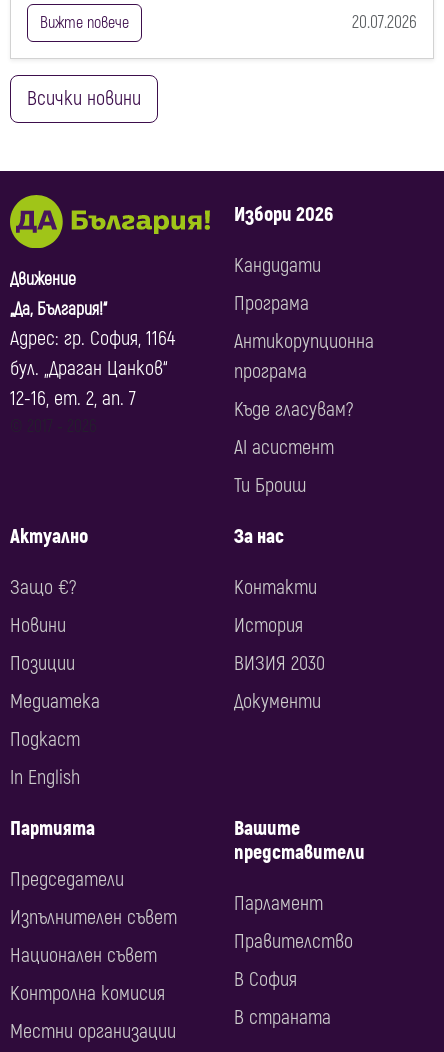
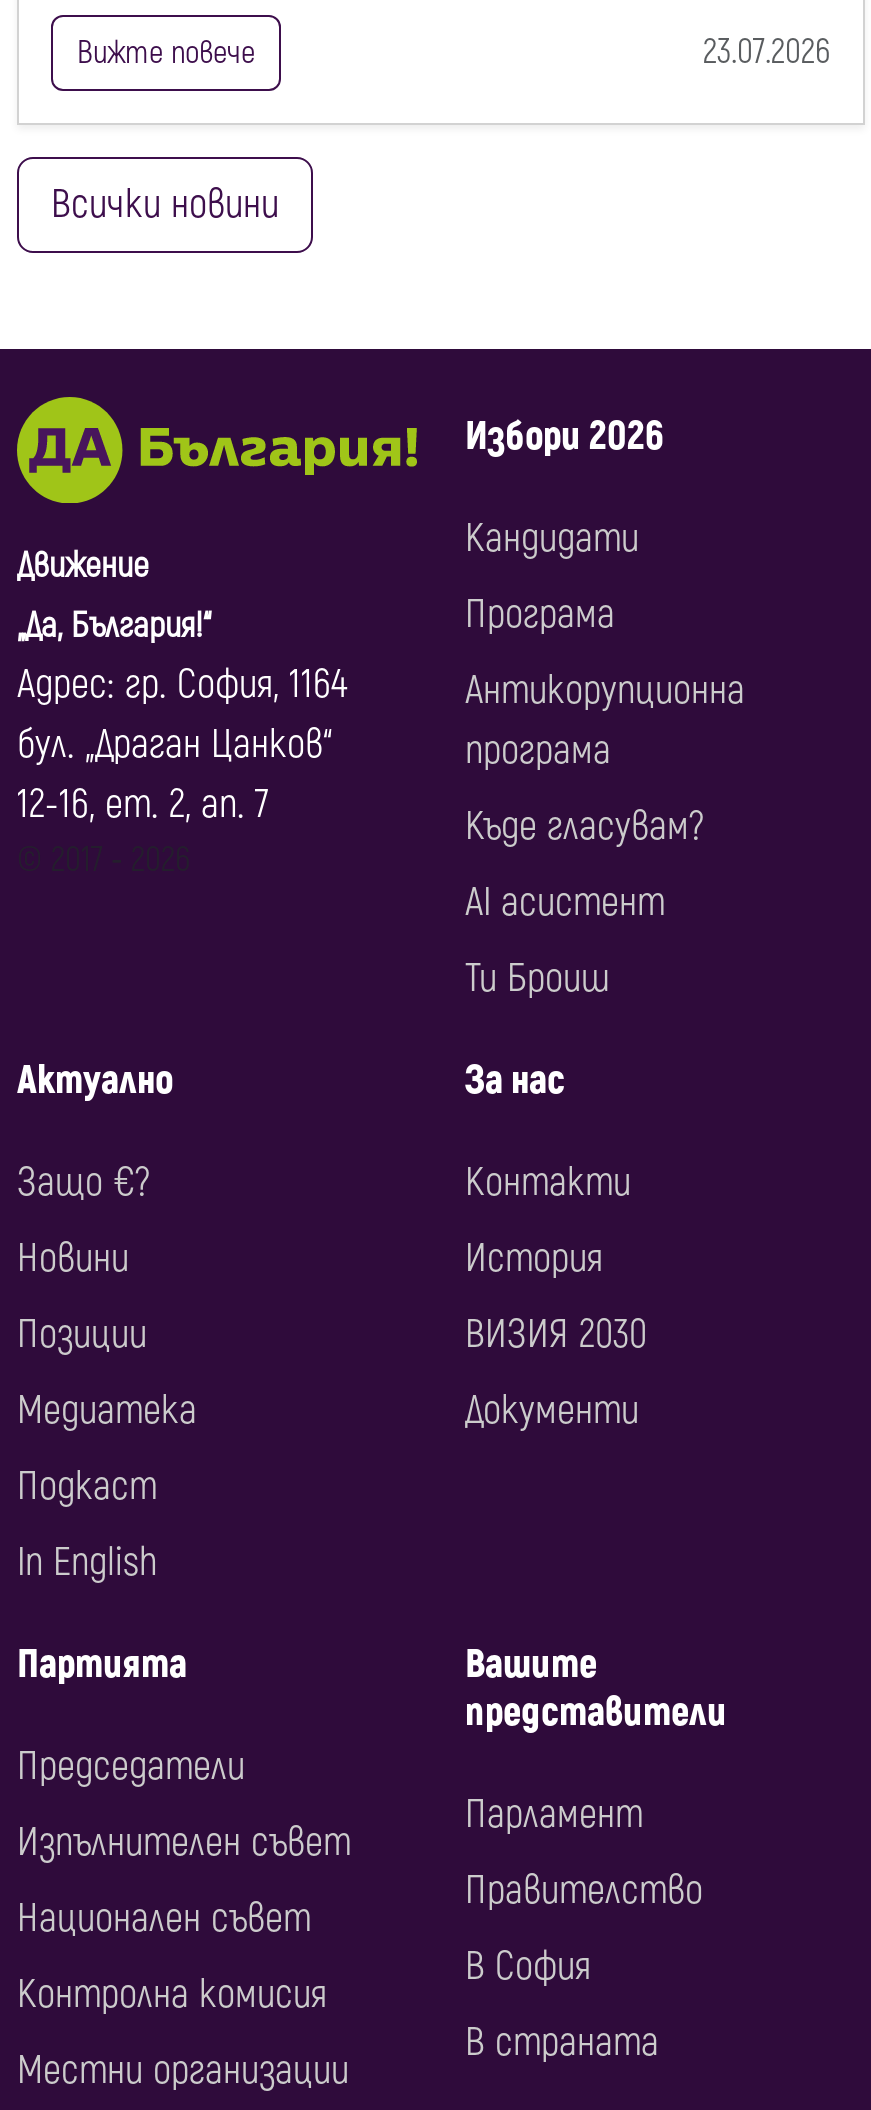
[352,12,417,33] 20.07.2026 -> [703,31,831,73] 23.07.2026

